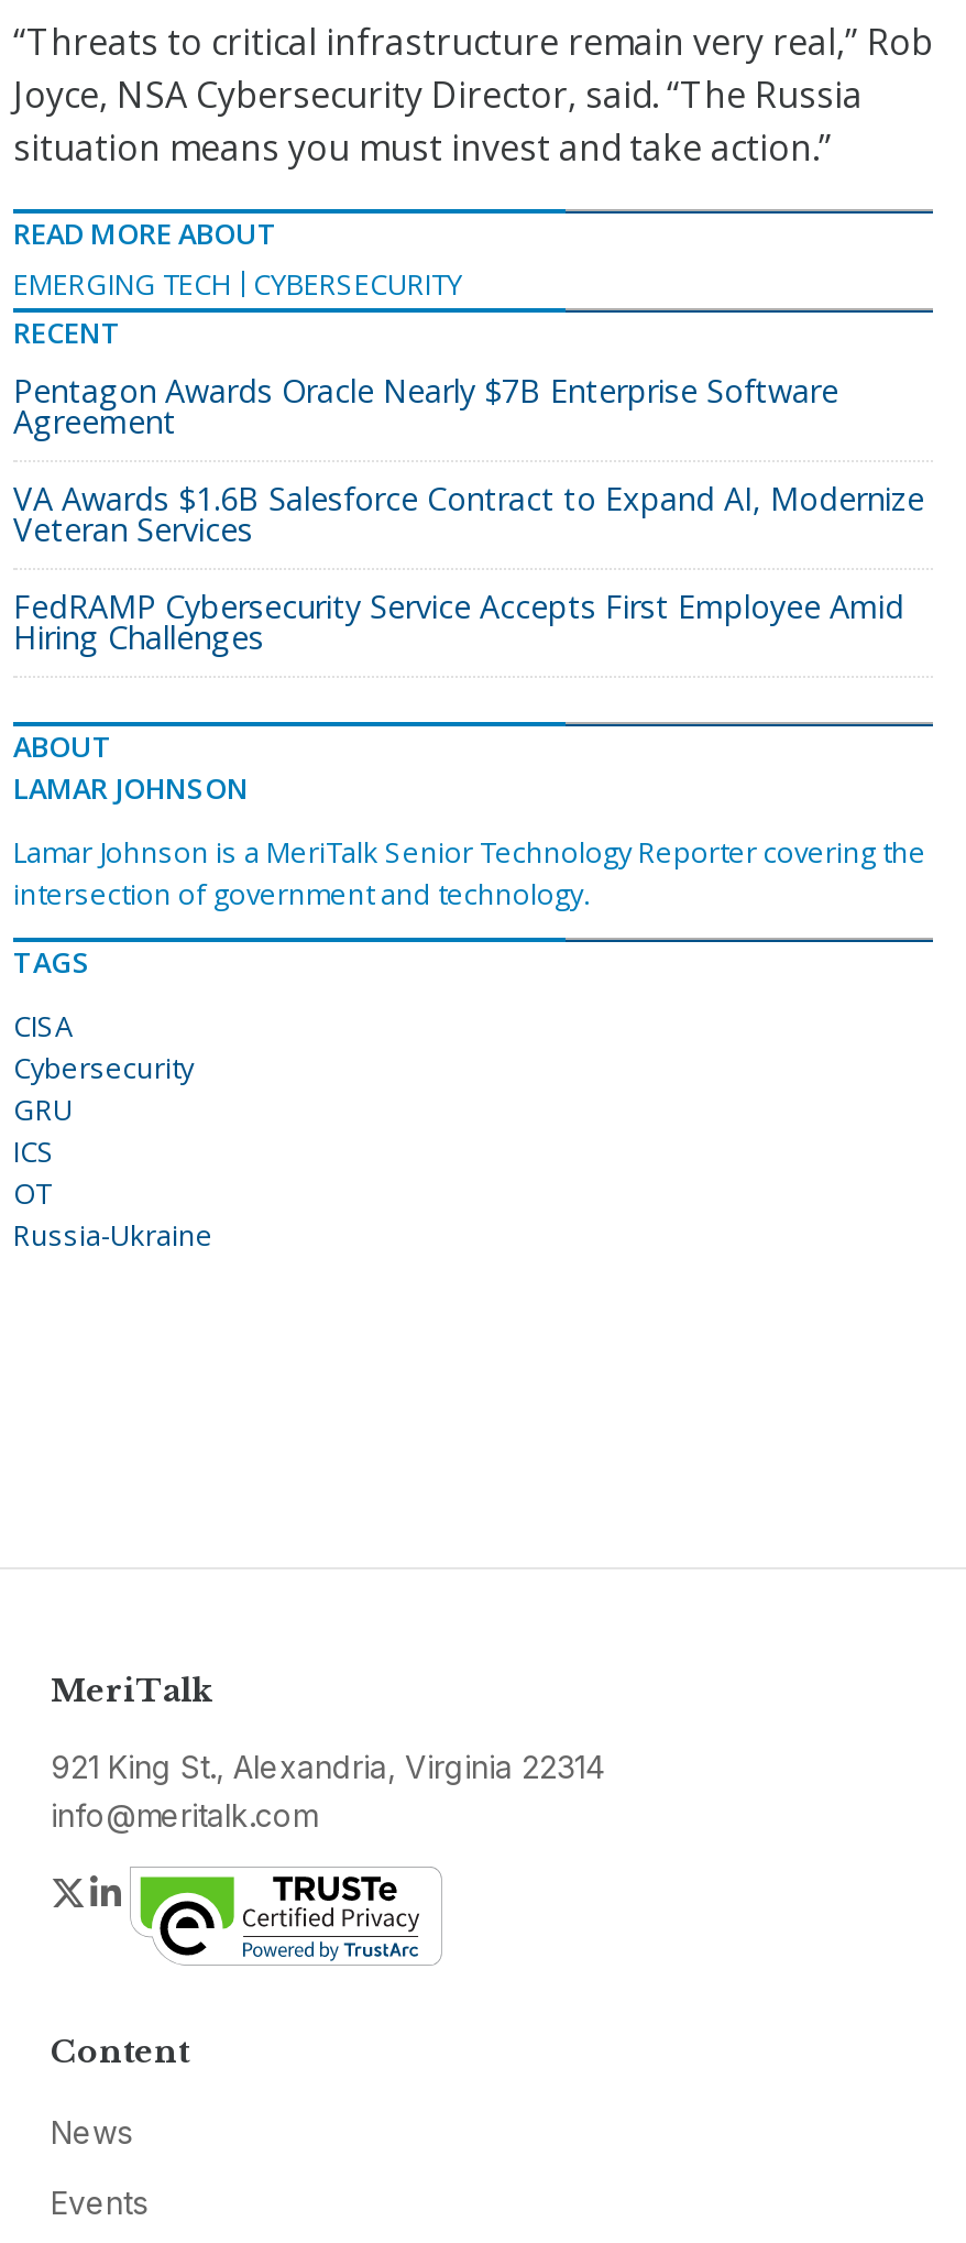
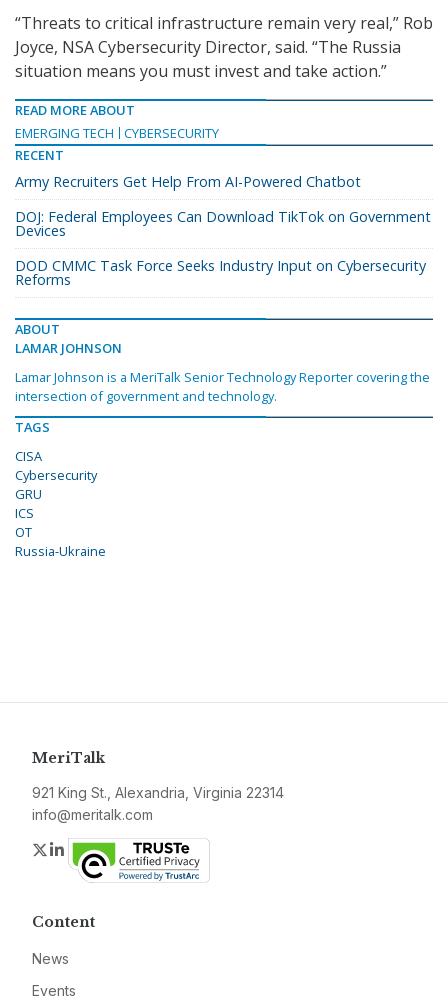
[13,370,838,443] Pentagon Awards Oracle Nearly $7B Enterprise Software | Agreement -> [15,172,361,191] Army Recruiters Get Help From AI-Powered Chatbot
[13,478,924,551] VA Awards $1.6B Salesforce Contract to Expand AI, Modernize | Veteran Services -> [15,207,431,240] DOJ: Federal Employees Can Download TikTok on Government | Devices
[13,586,904,658] FedRAMP Cybersecurity Service Accepts First Employee Amid | Hiring Challenges -> [15,256,426,289] DOD CMMC Task Force Seeks Industry Input on Cybersecurity | Reforms

